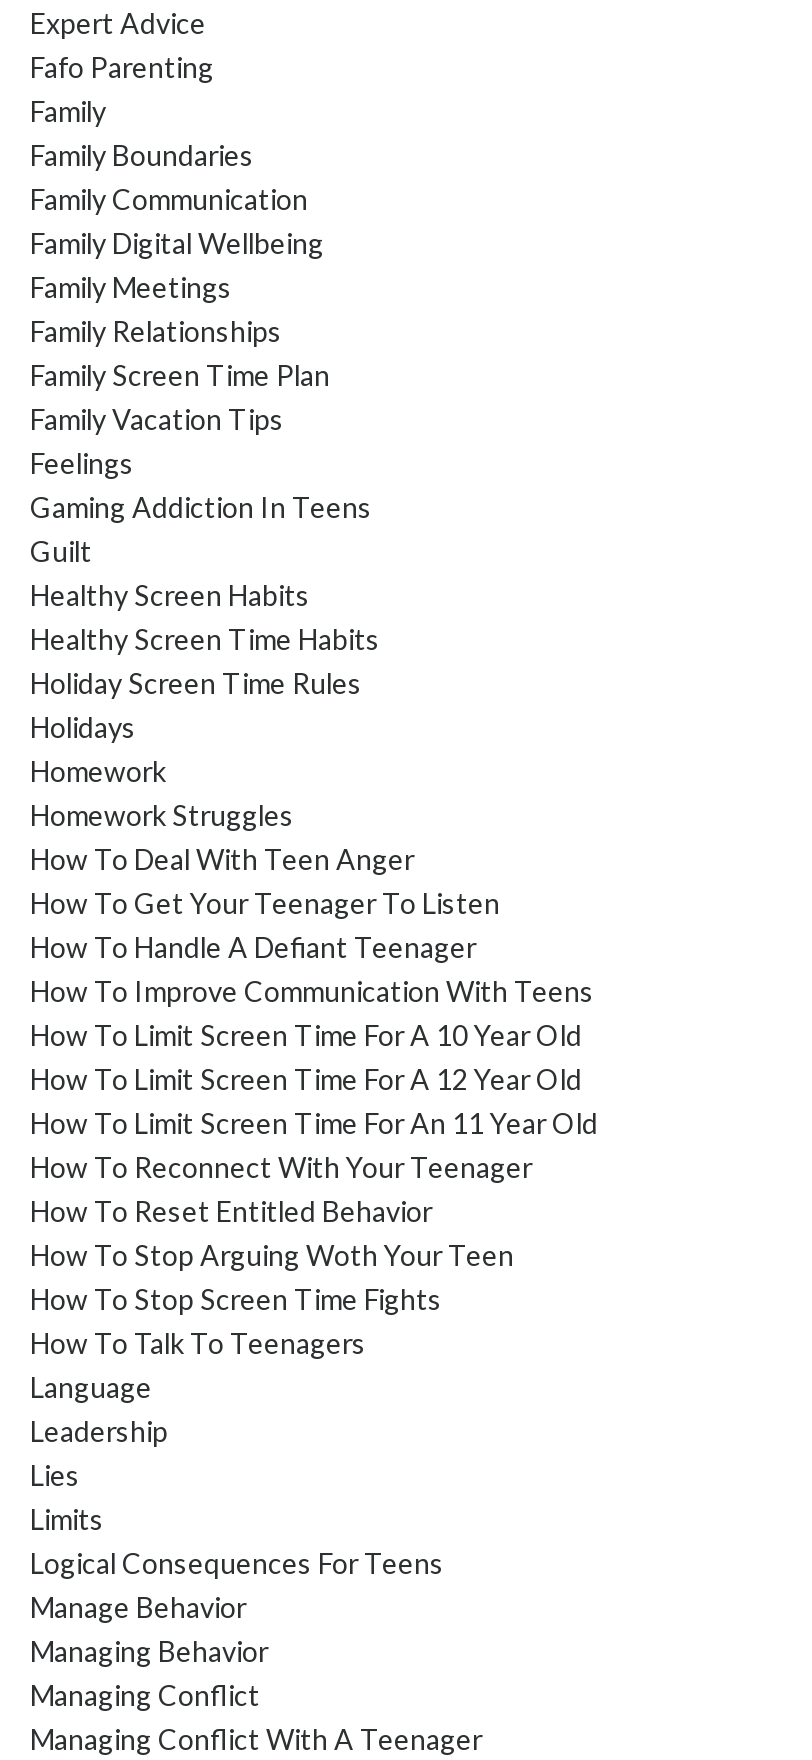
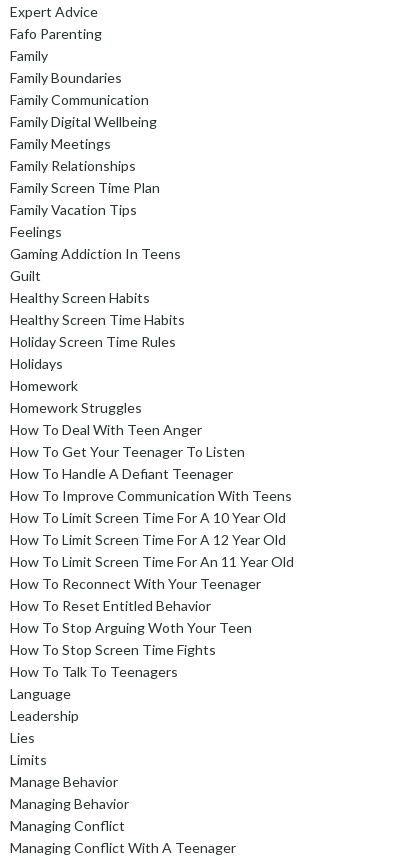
[30,1545,444,1579] Logical Consequences For Teens -> none

